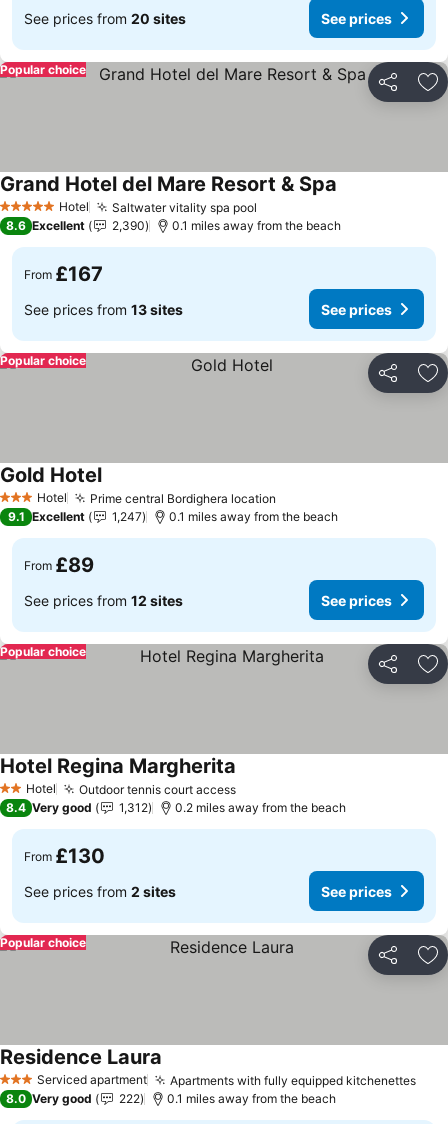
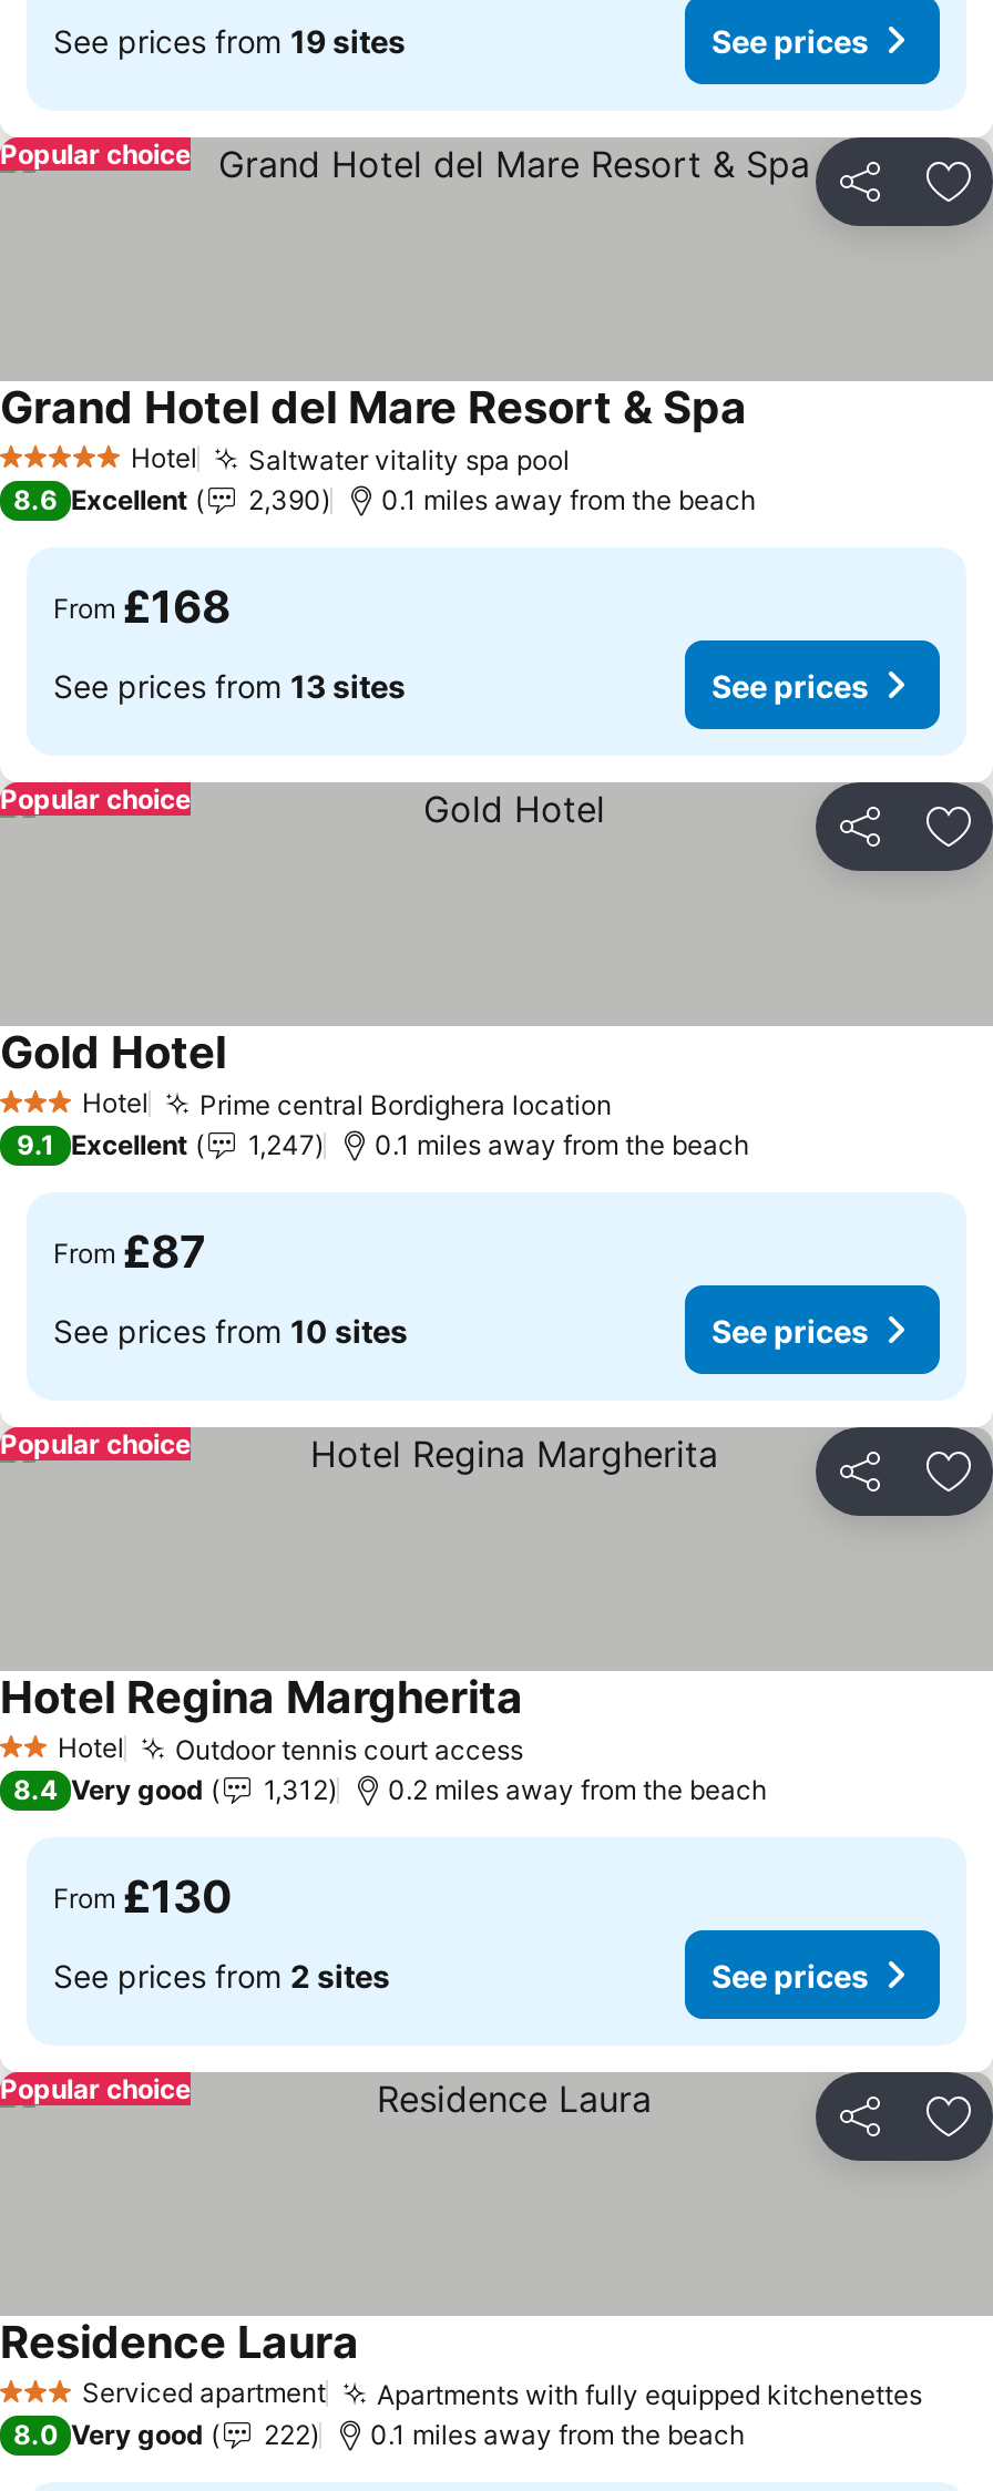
[24,9,186,26] See prices from 20 sites -> [53,21,406,59] See prices from 19 sites
[24,262,103,286] From £167 -> [53,581,231,634] From £168
[24,553,94,577] From £89 -> [53,1226,206,1279] From £87
[24,591,183,608] See prices from 12 sites -> [53,1311,408,1349] See prices from 10 sites

